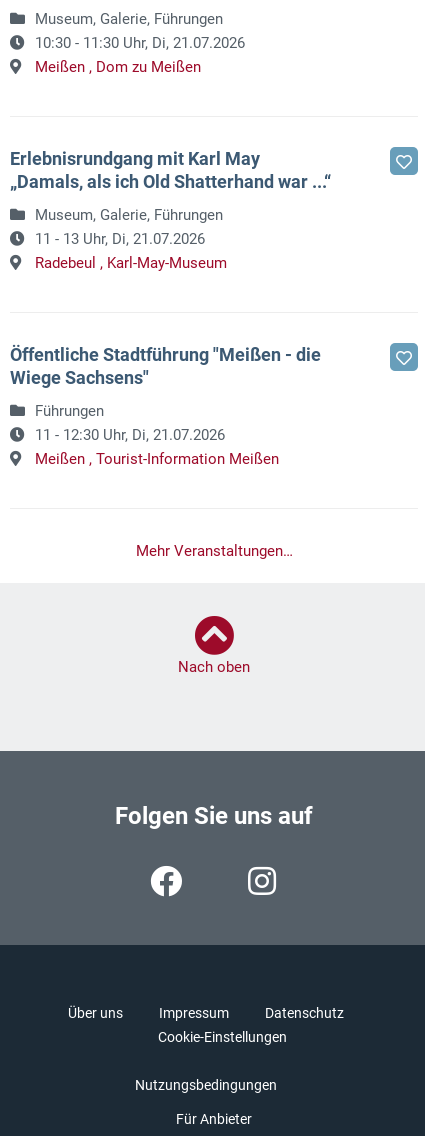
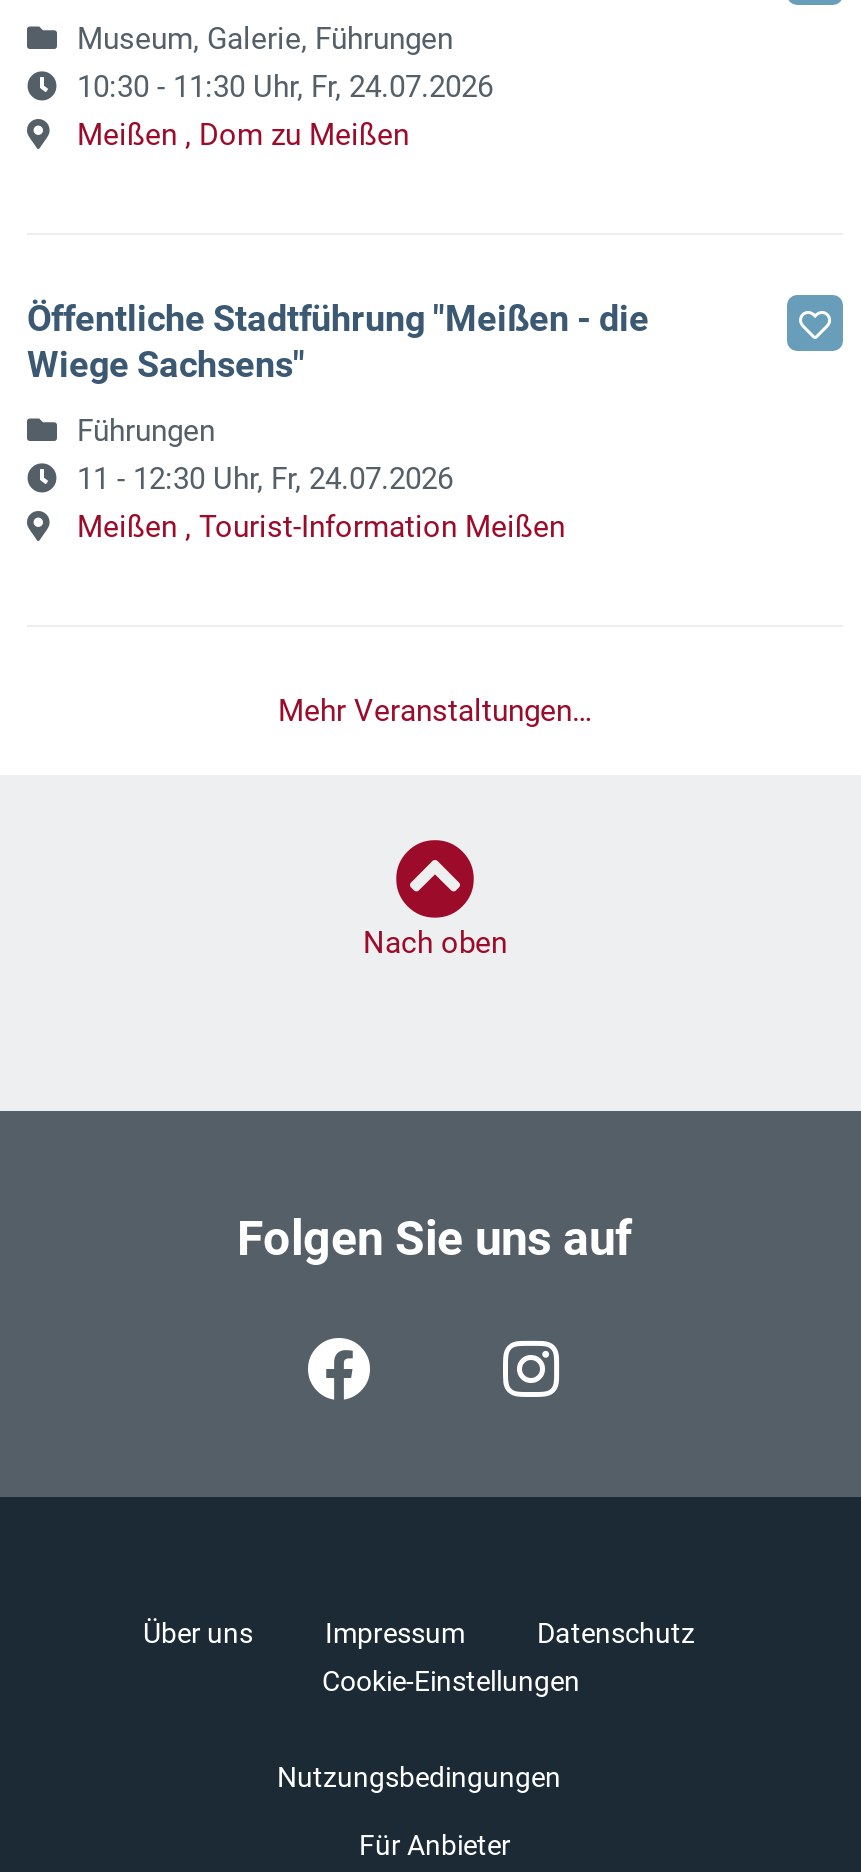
[35,34,245,52] 10:30 - 11:30 Uhr, Di, 21.07.2026 -> [77,68,493,104] 10:30 - 11:30 Uhr, Fr, 24.07.2026
[10,148,331,272] Erlebnisrundgang mit Karl May | „Damals, als ich Old Shatterhand war ...“ | Museum, Galerie, Führungen | 11 - 13 Uhr, Di, 21.07.2026 | Radebeul , Karl-May-Museum -> none
[35,426,225,444] 11 - 12:30 Uhr, Di, 21.07.2026 -> [77,460,453,496] 11 - 12:30 Uhr, Fr, 24.07.2026

